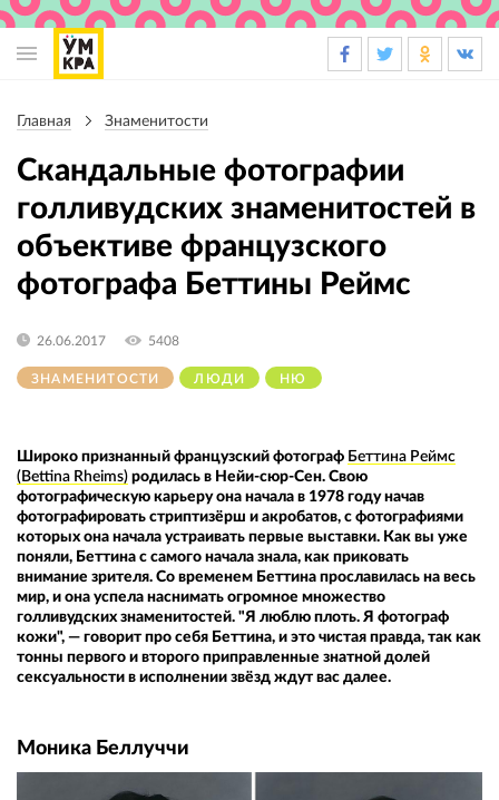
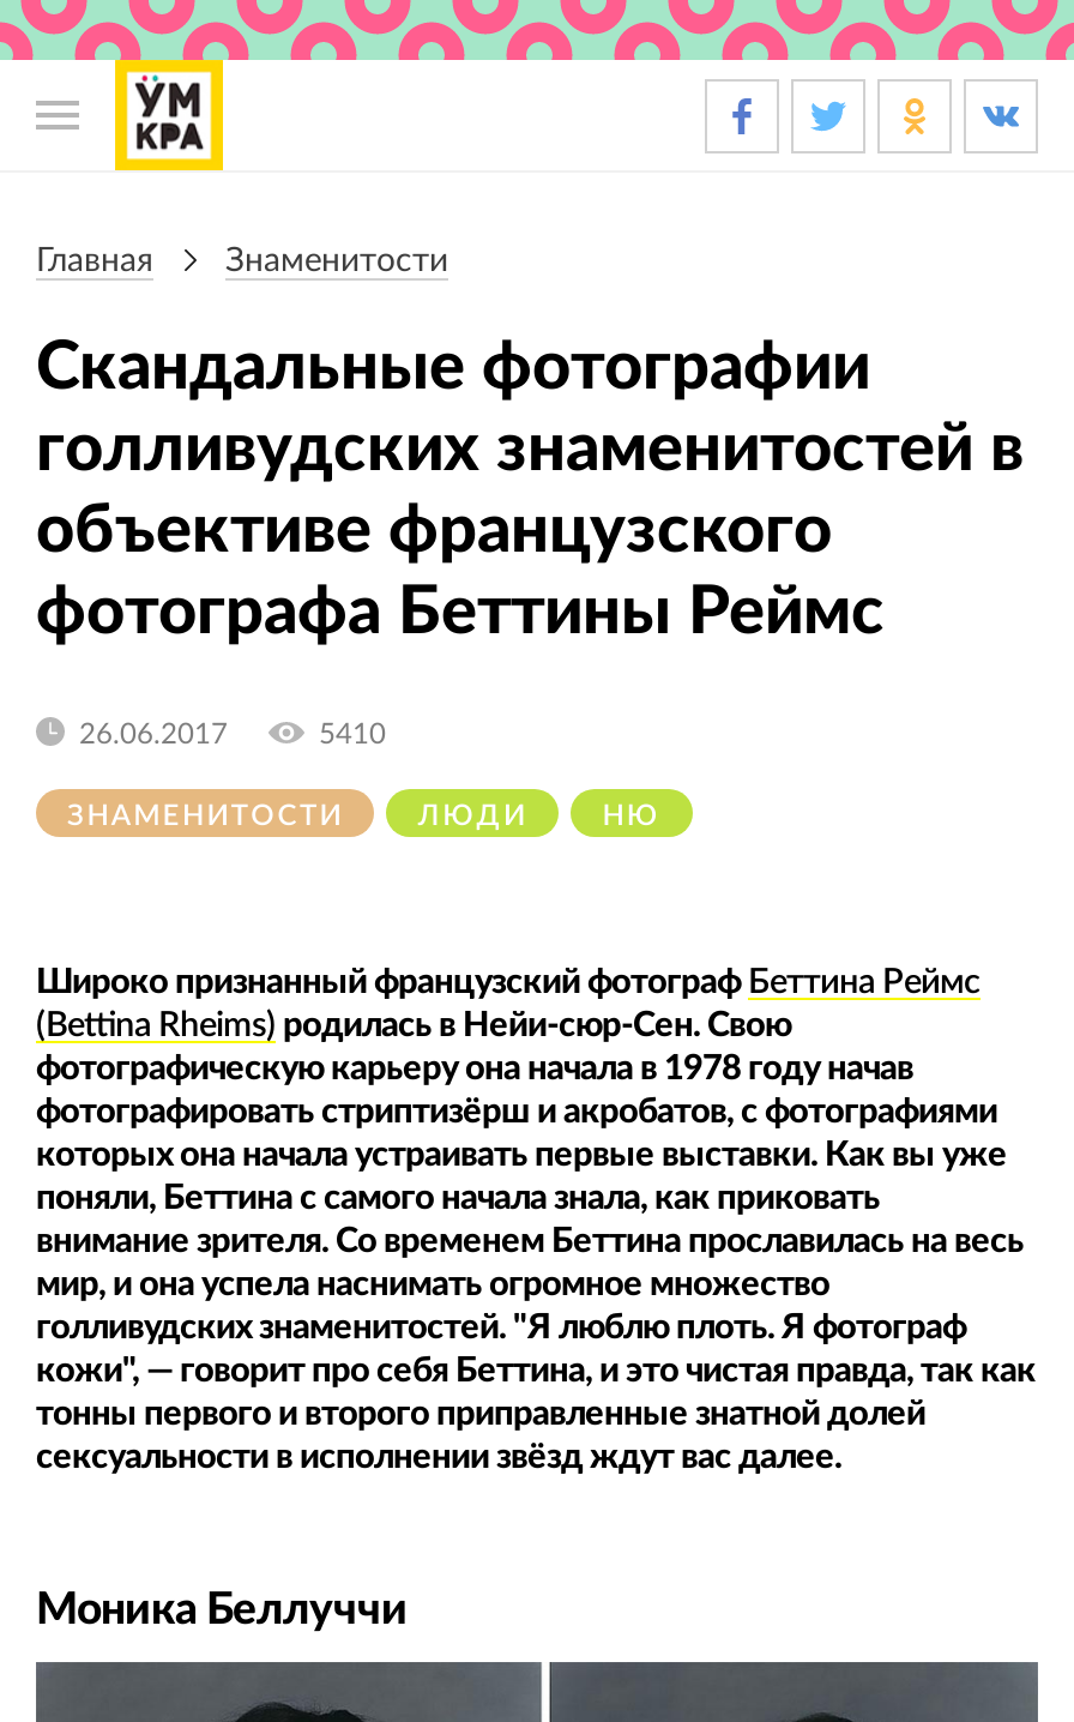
[148,334,179,347] 5408 -> [319,719,386,748] 5410

